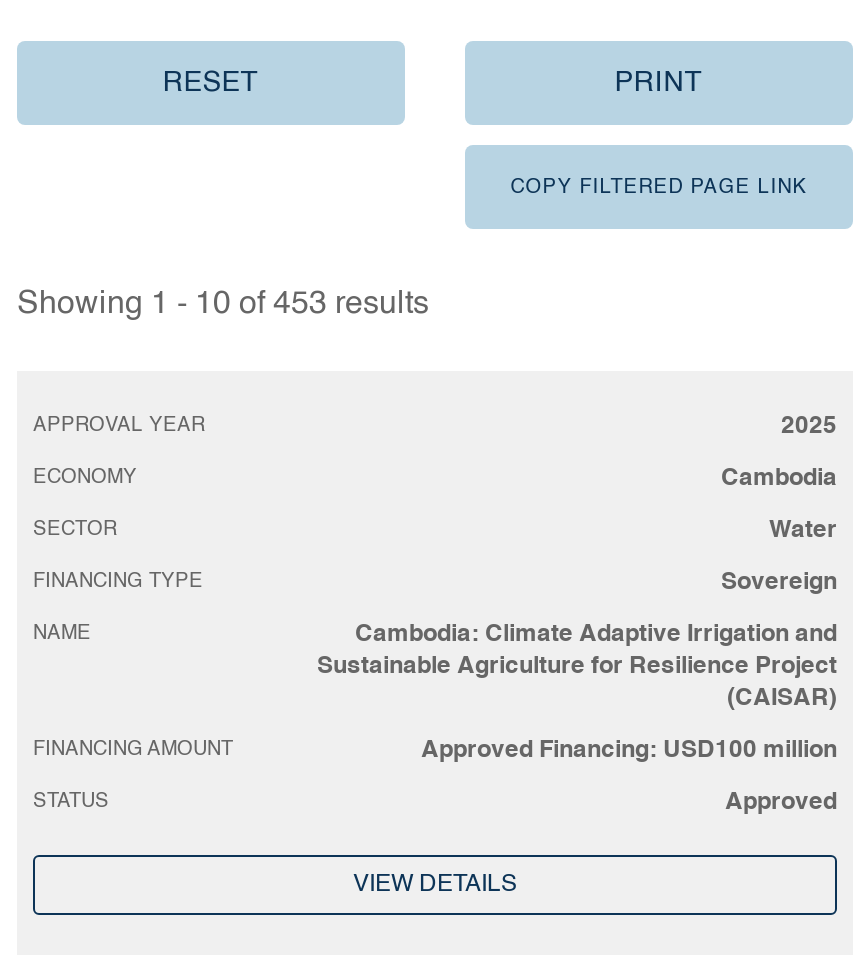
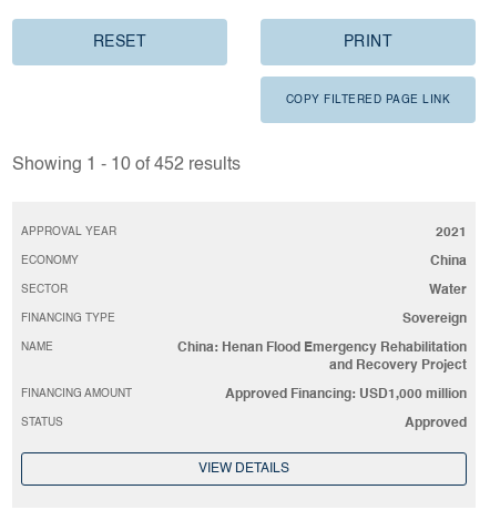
[17,289,429,321] Showing 1 - 10 of 453 results -> [12,156,241,174] Showing 1 - 10 of 452 results
[781,415,837,439] 2025 -> [436,226,467,239] 2021
[721,467,837,491] Cambodia -> [430,255,467,268] China
[317,623,837,711] Cambodia: Climate Adaptive Irrigation and | Sustainable Agriculture for Resilience Project | (CAISAR) -> [177,341,467,373] China: Henan Flood Emergency Rehabilitation | and Recovery Project
[421,739,837,763] Approved Financing: USD100 million -> [225,388,467,401] Approved Financing: USD1,000 million

